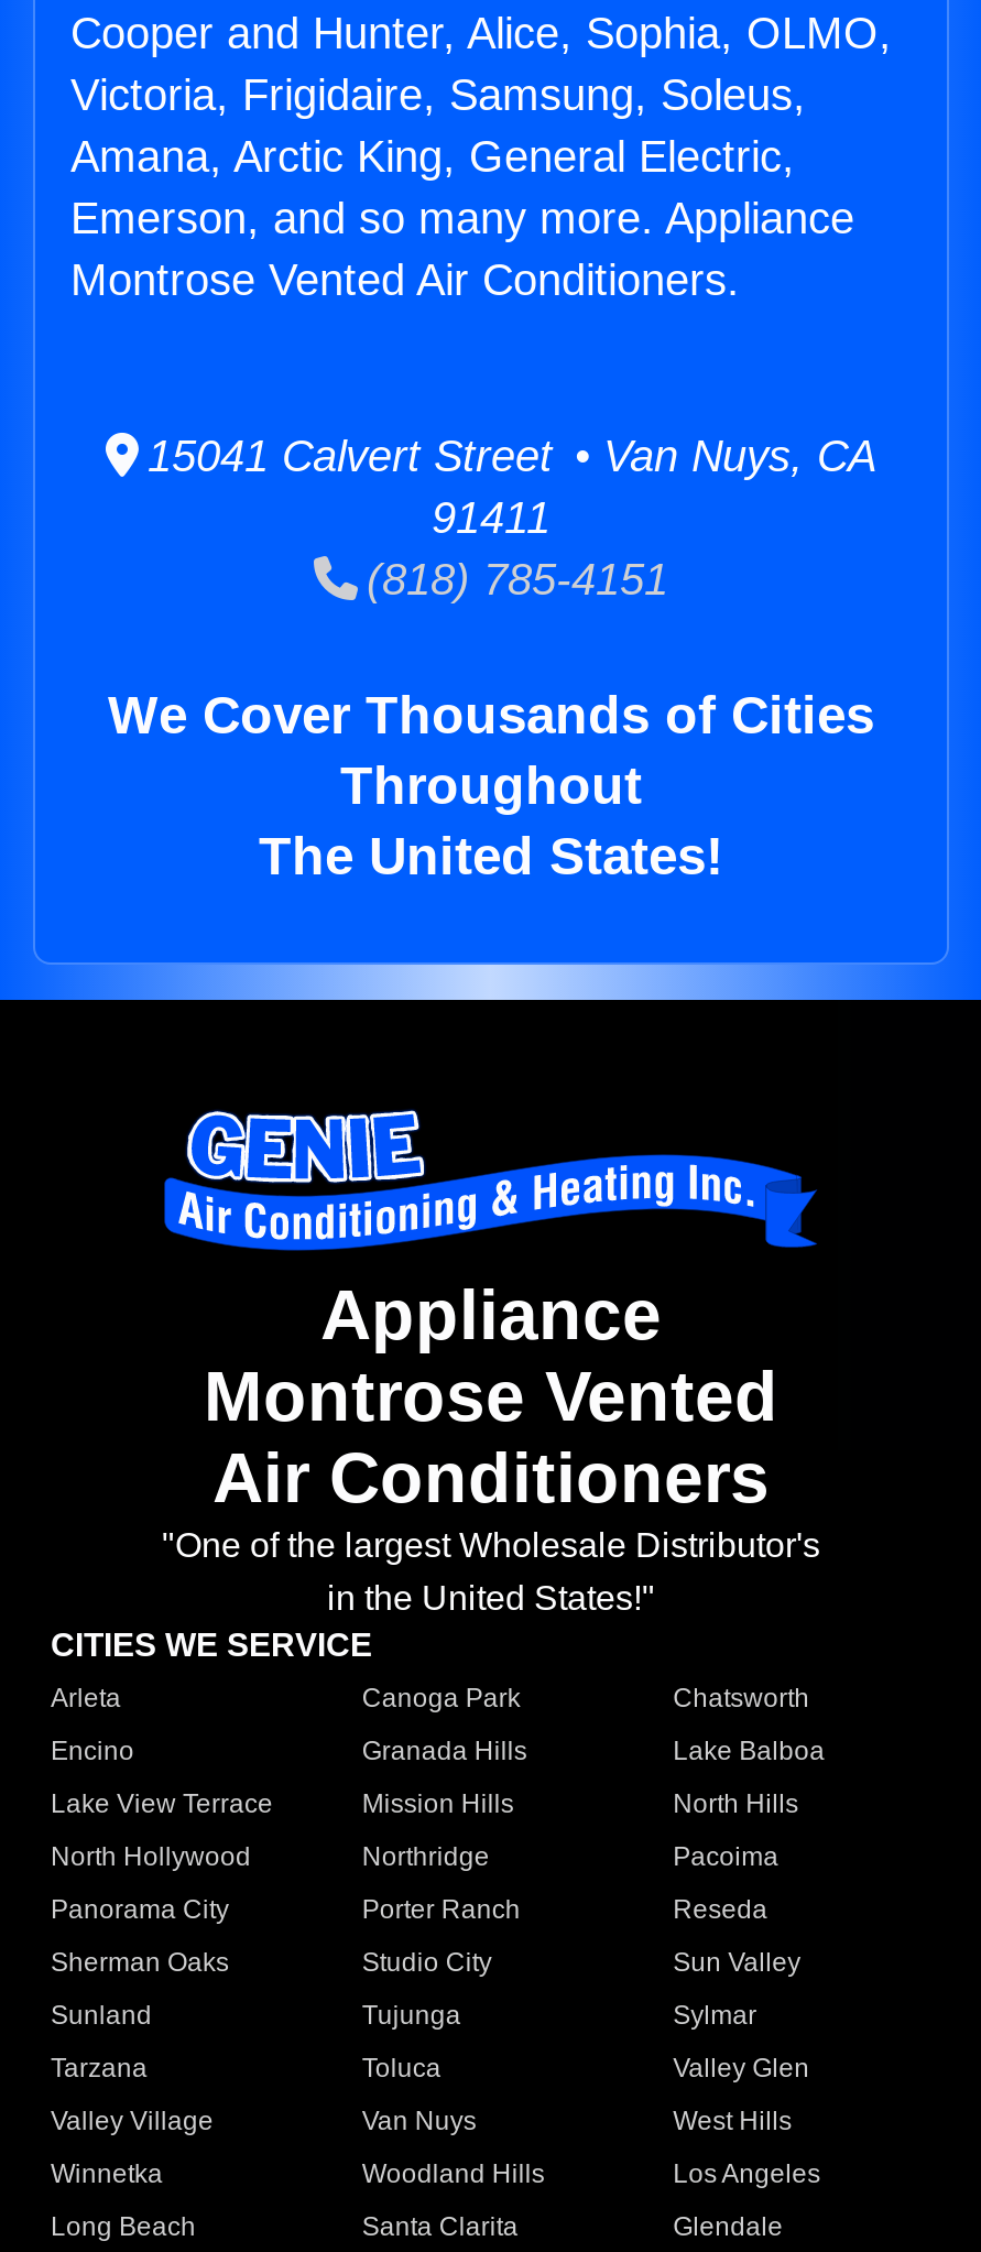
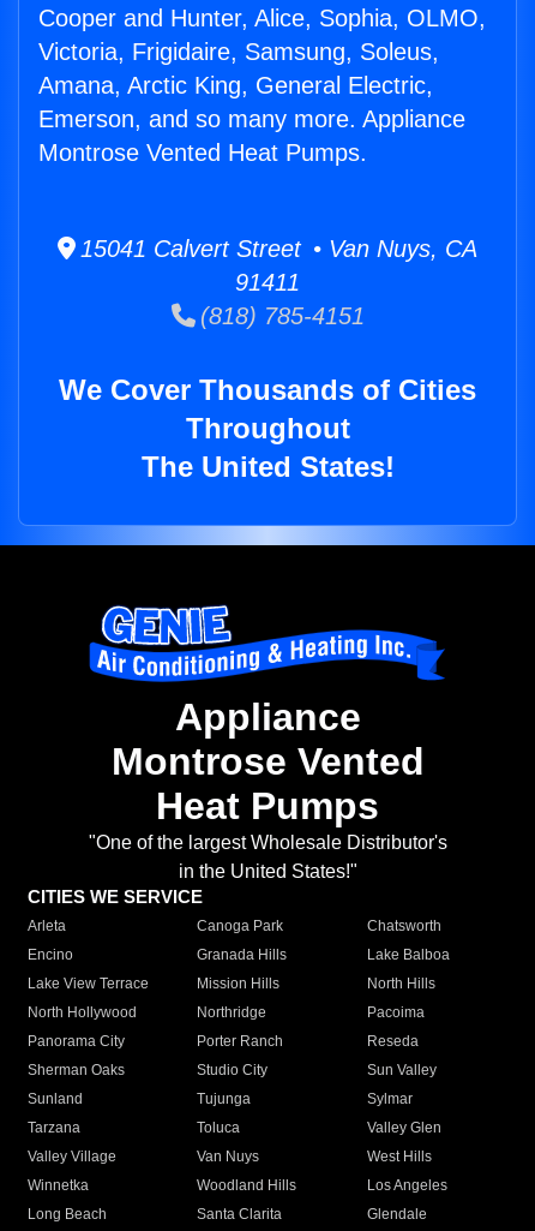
[70,256,740,304] Montrose Vented Air Conditioners. -> [38,139,367,166] Montrose Vented Heat Pumps.
[212,1439,770,1518] Air Conditioners -> [156,785,379,828] Heat Pumps

